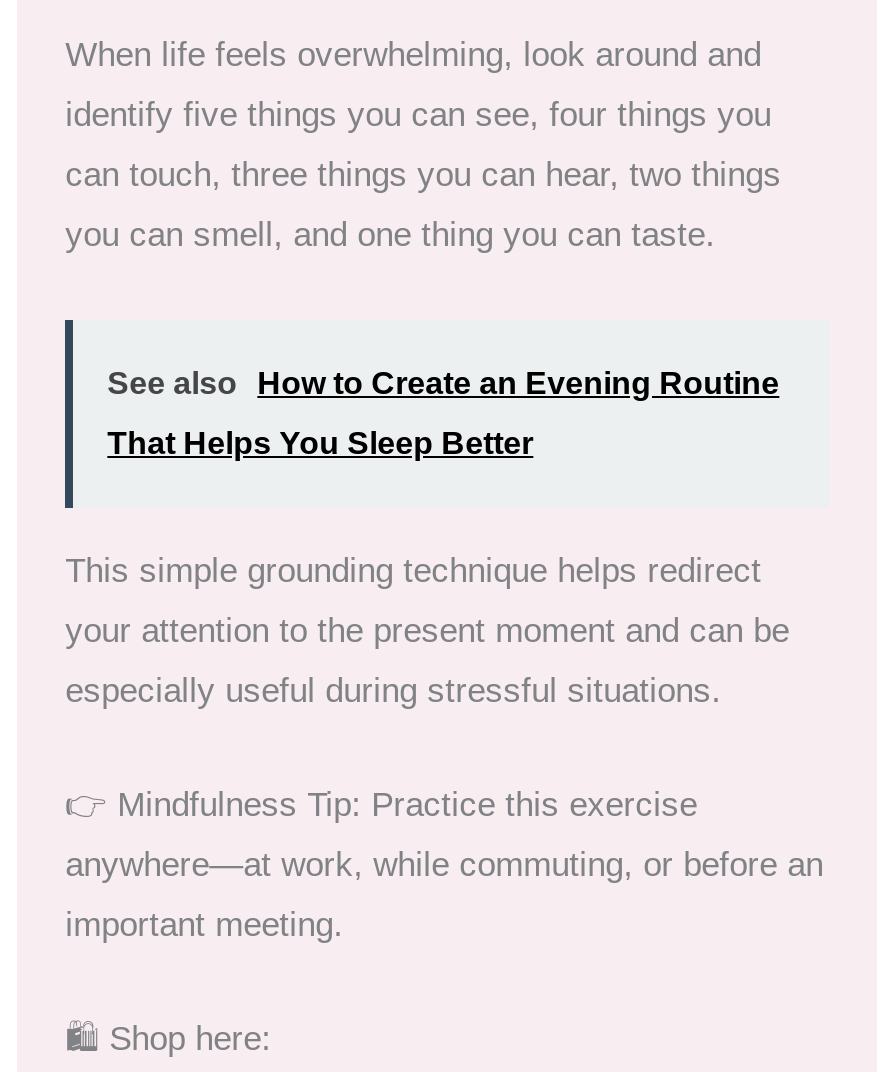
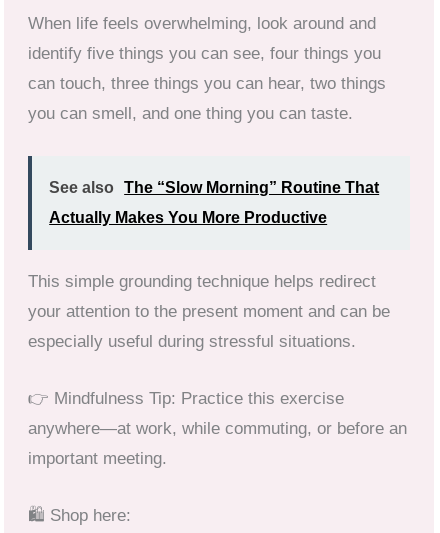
[107,366,779,400] See also How to Create an Evening Routine -> [49,179,379,196] See also The “Slow Morning” Routine That
[107,426,533,460] That Helps You Sleep Better -> [49,209,327,226] Actually Makes You More Productive

